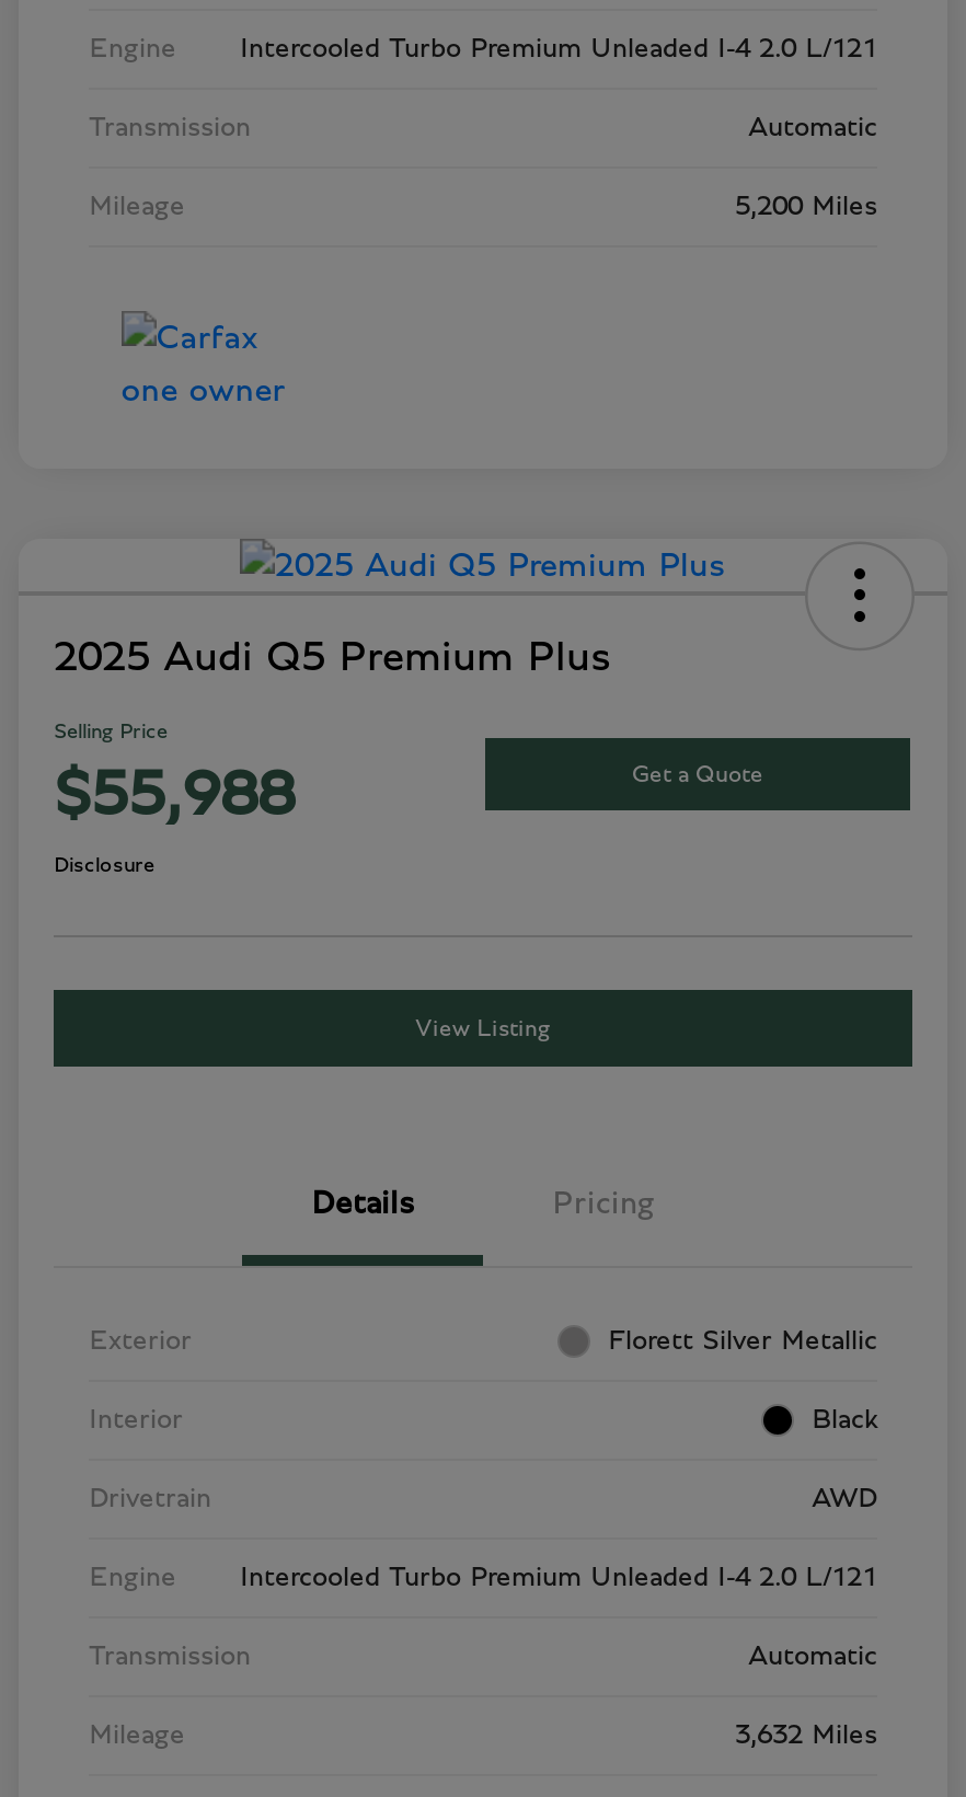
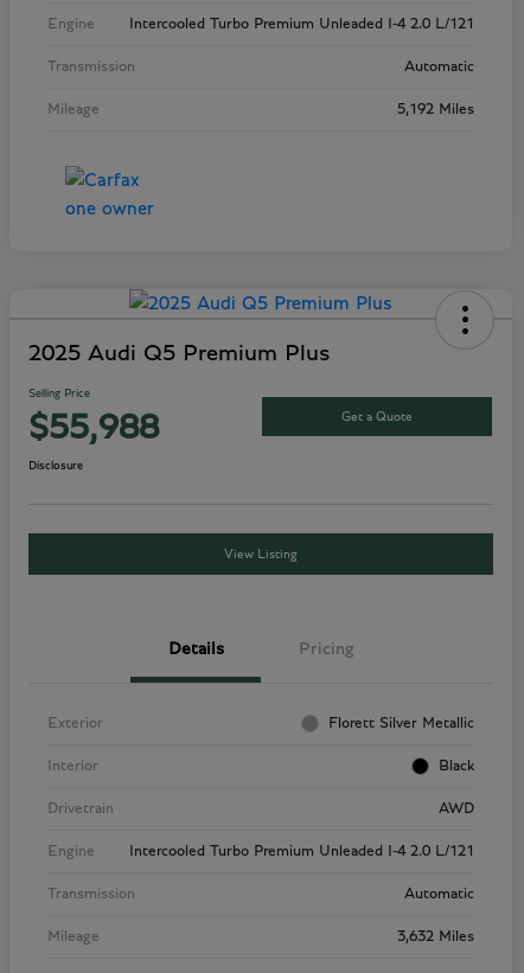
[735,193,877,222] 5,200 Miles -> [397,102,474,118] 5,192 Miles

